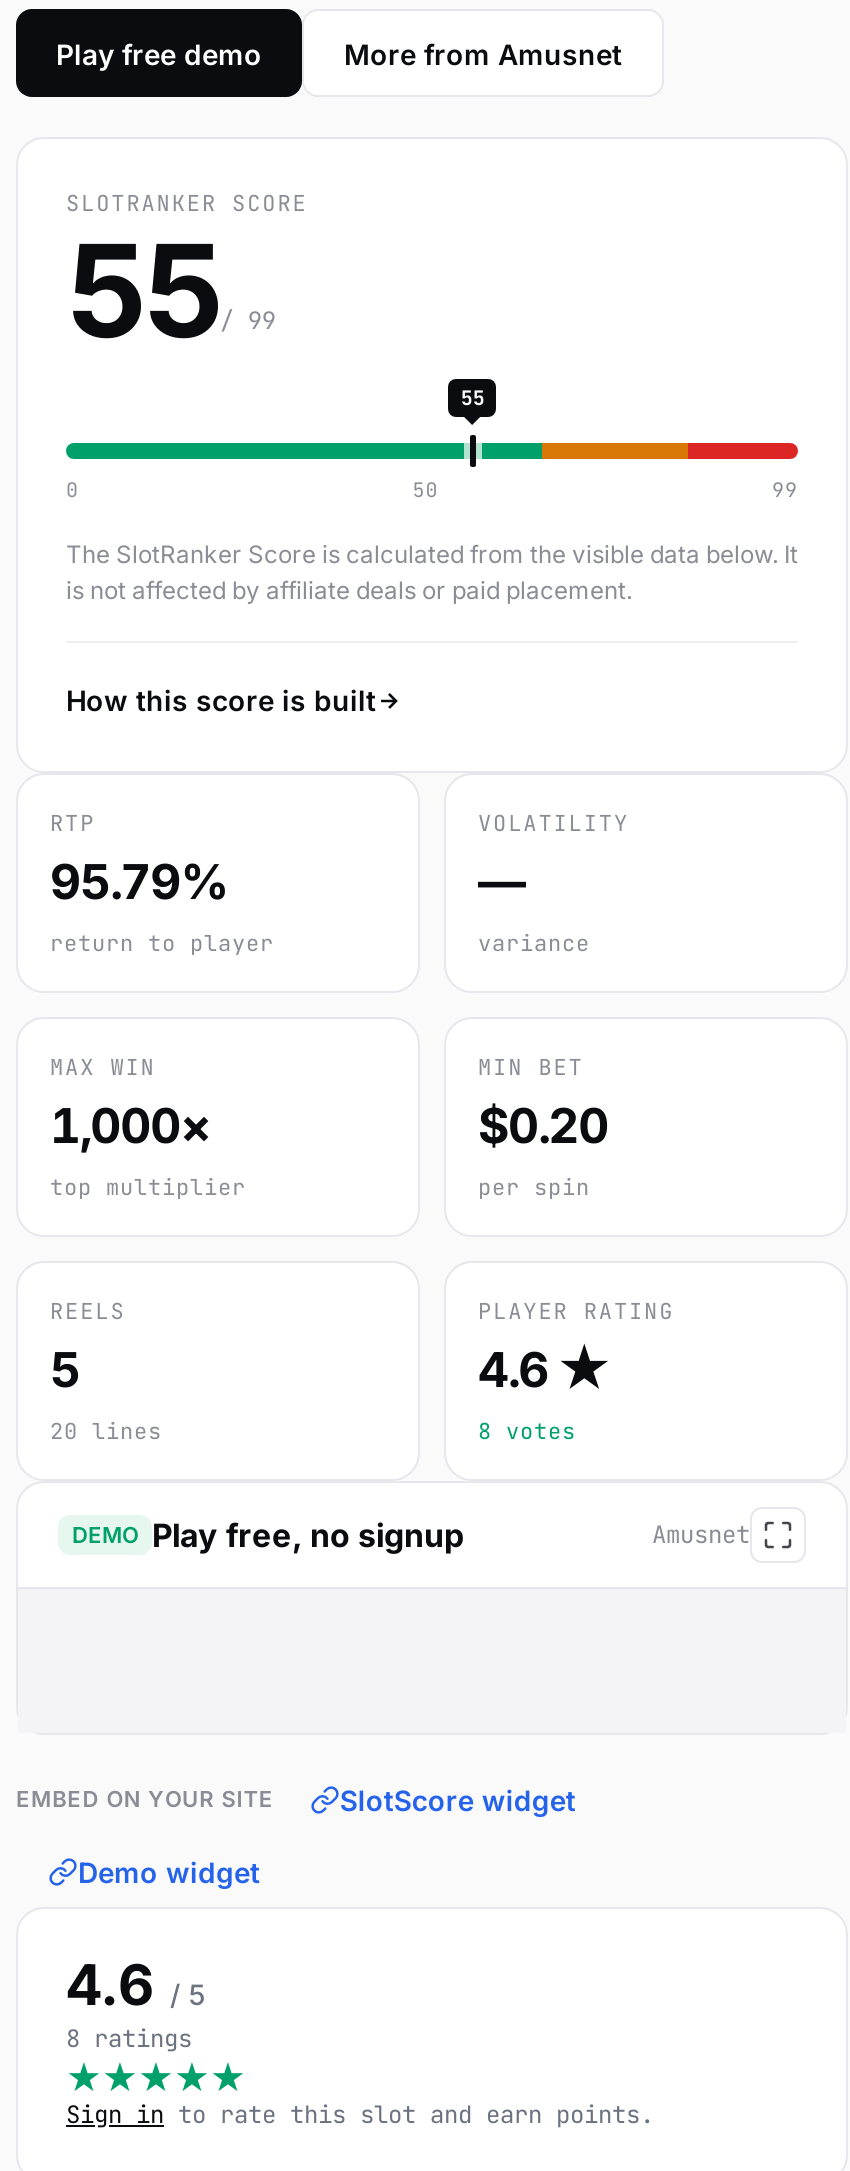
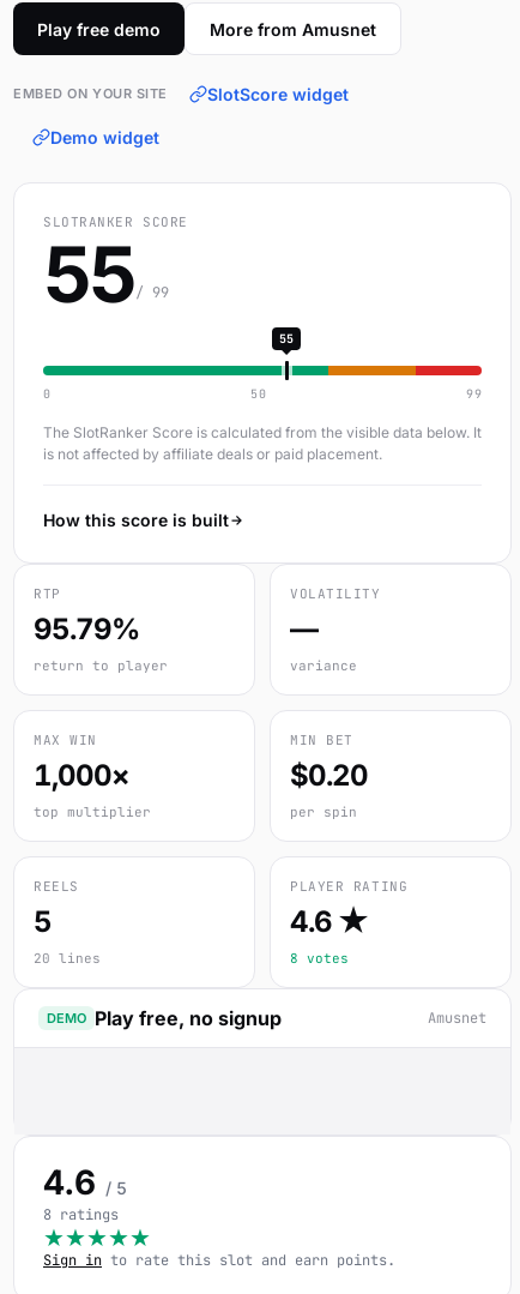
moved [50,189,798,1555] -> [34,213,486,1030]: SLOTRANKER SCORE | 55 | 0 | ... | DEMO Play free, no signup | Amusnet
moved [16,1782,576,1888] -> [13,83,349,147]: EMBED ON YOUR SITE | SlotScore widget | Demo widget

